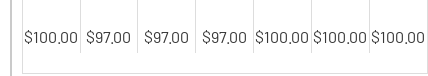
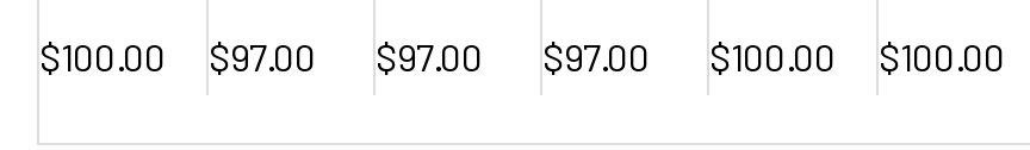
[371,27,425,46] $100.00 -> none

